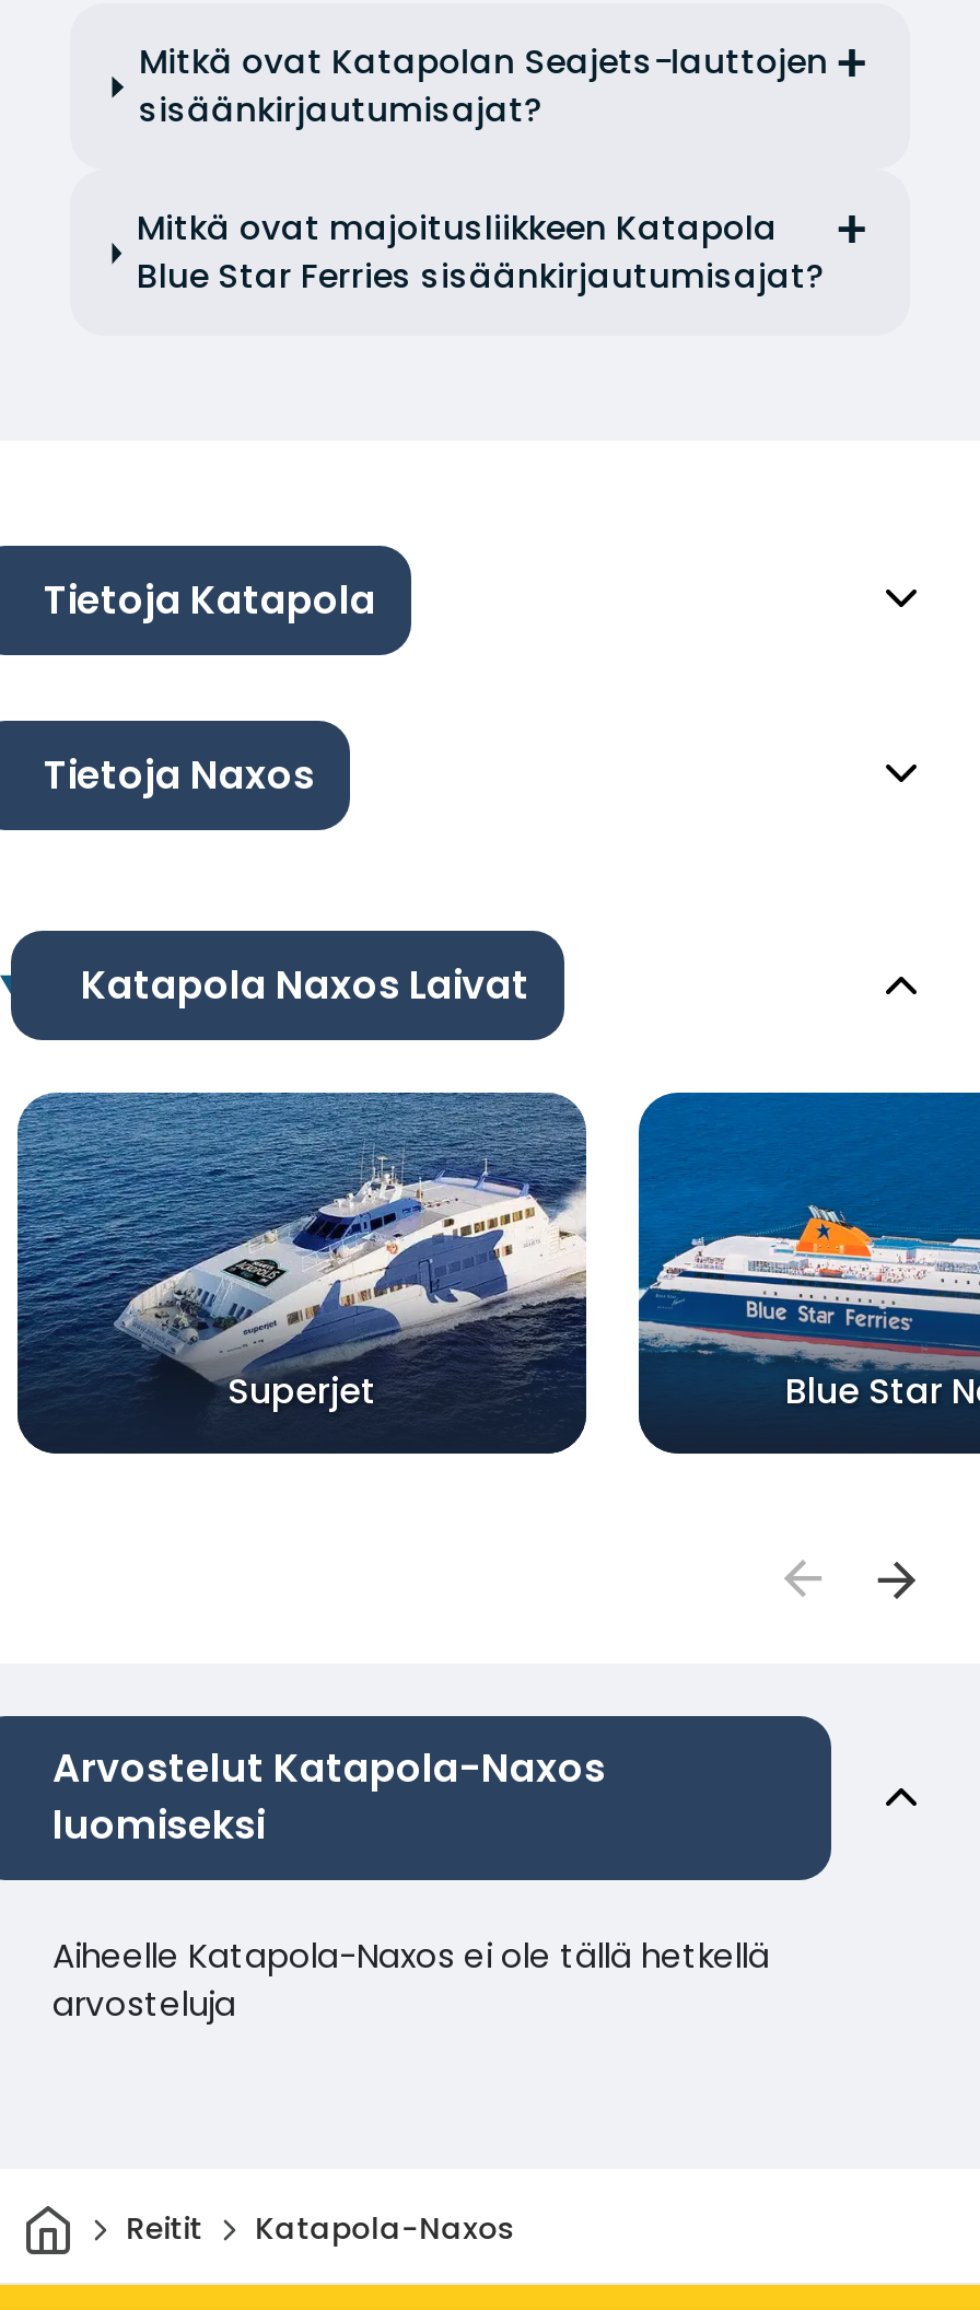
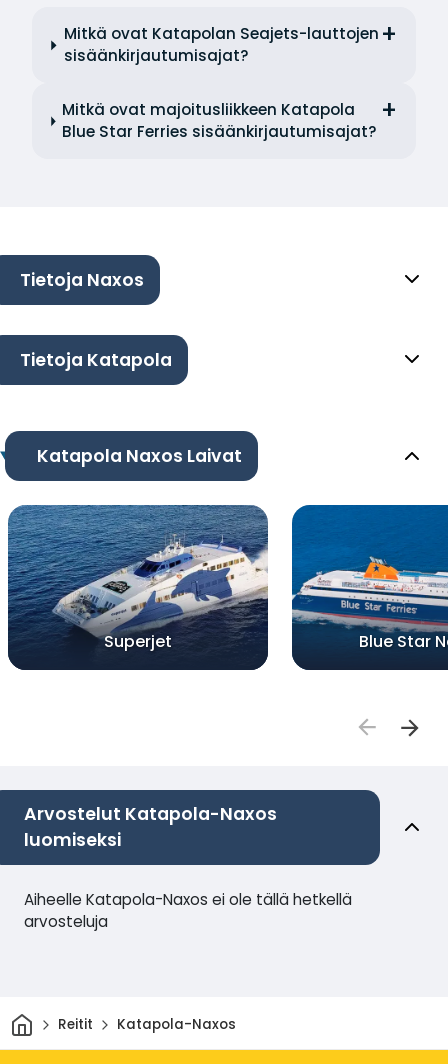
moved [44,544,413,657] -> [20,334,189,386]: [image] | Tietoja Katapola
moved [44,748,315,801] -> [20,267,144,291]: Tietoja Naxos

